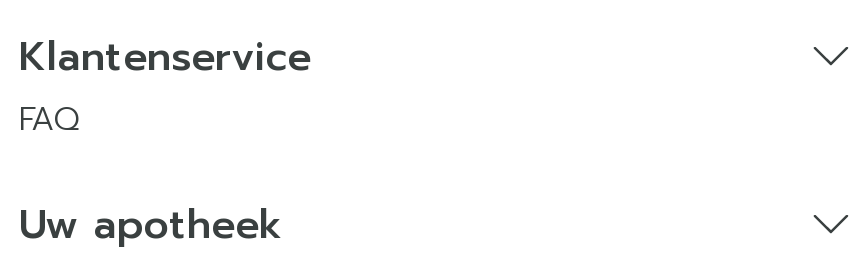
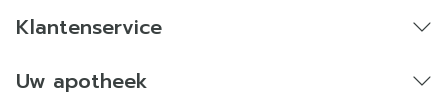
[19,96,79,144] FAQ -> none

